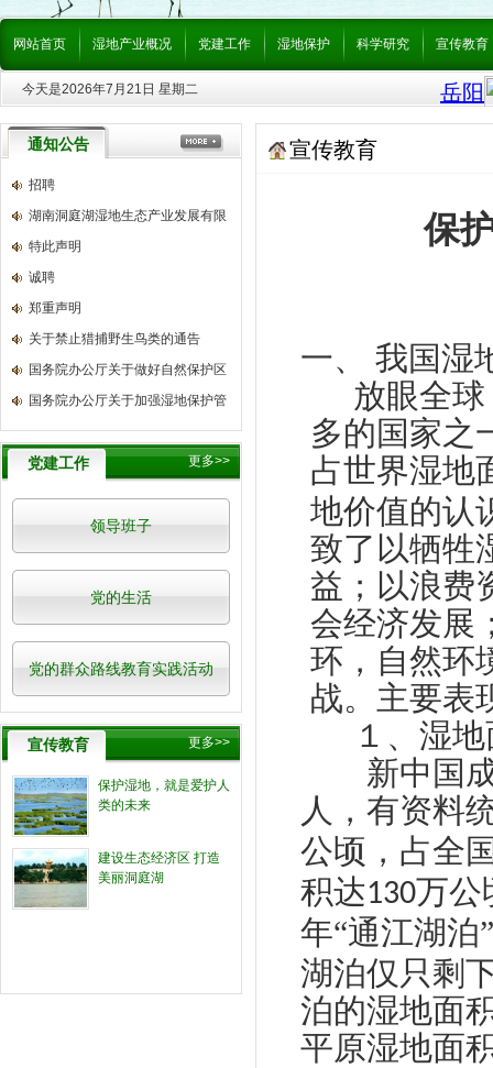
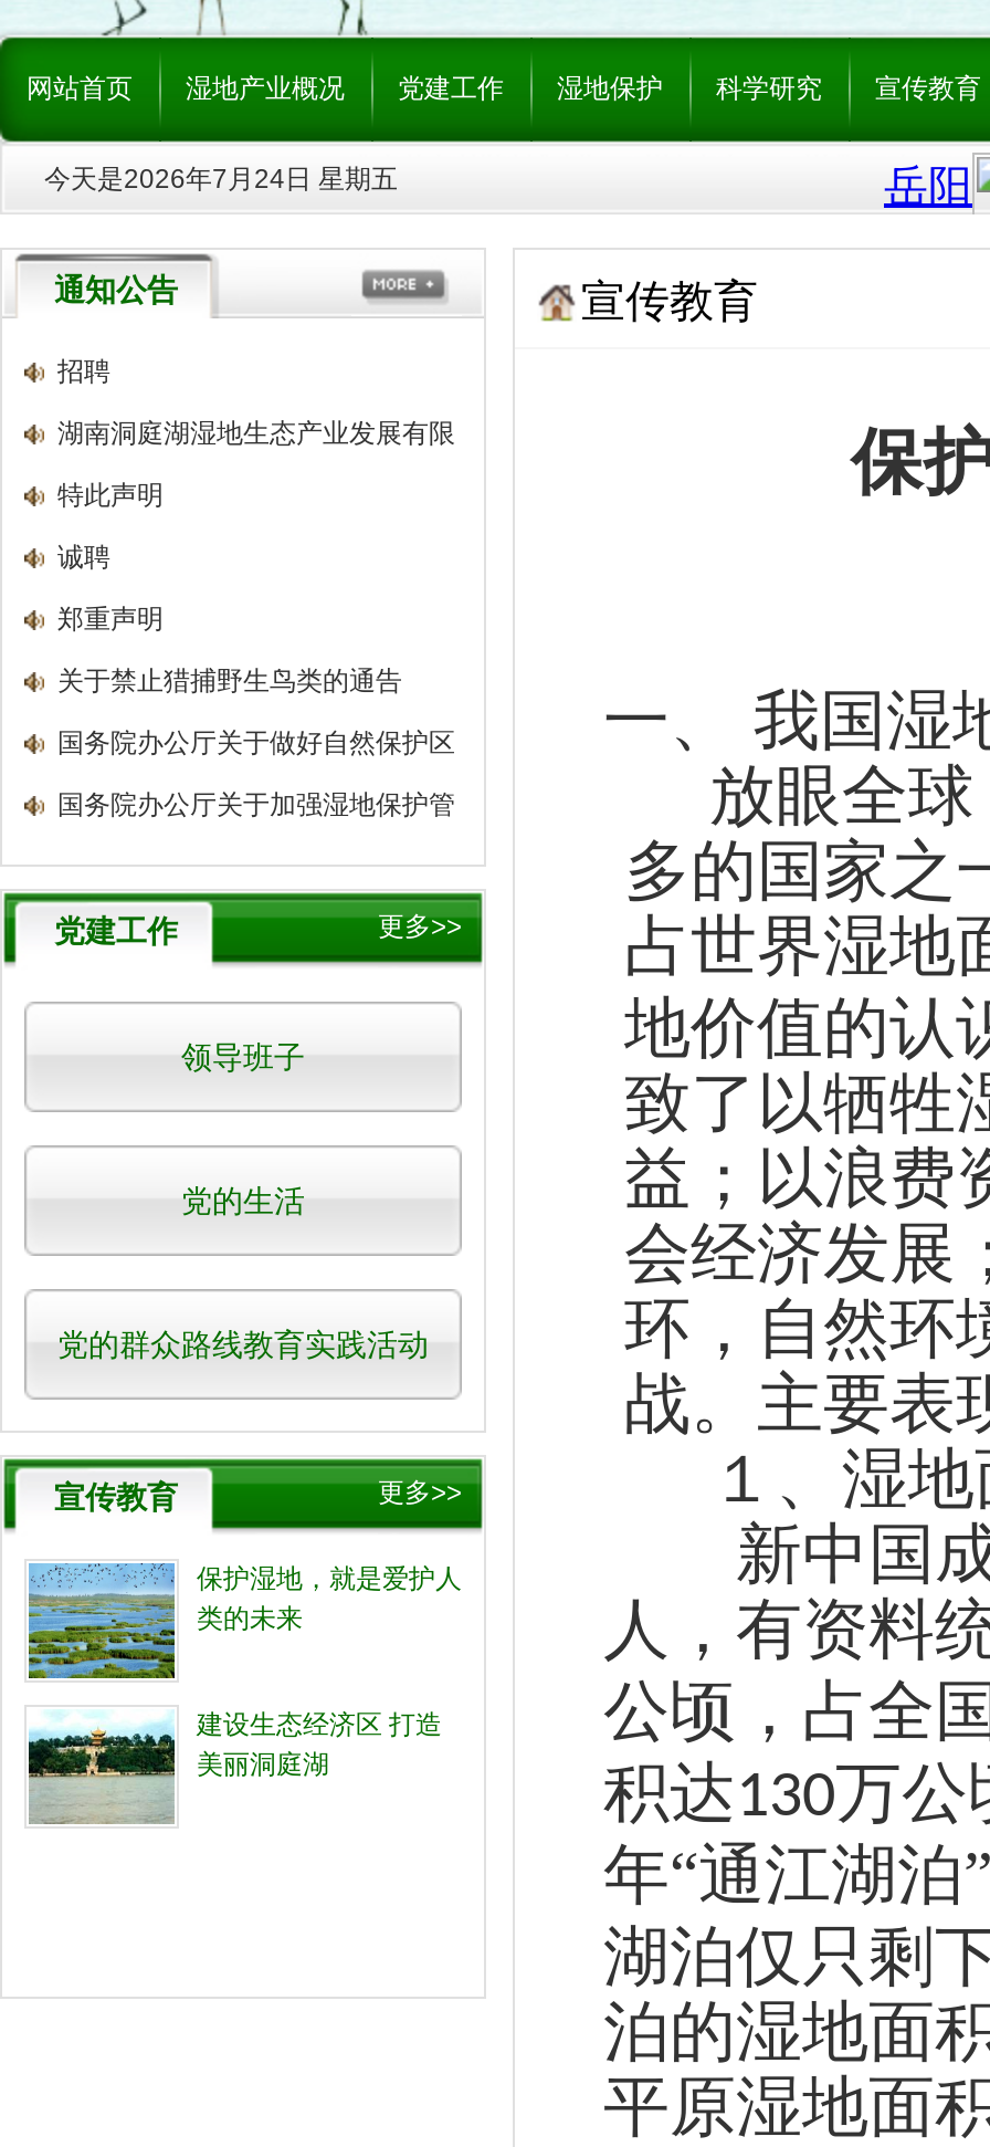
[22,81,198,97] 今天是2026年7月21日 星期二 -> [44,164,398,195] 今天是2026年7月24日 星期五

